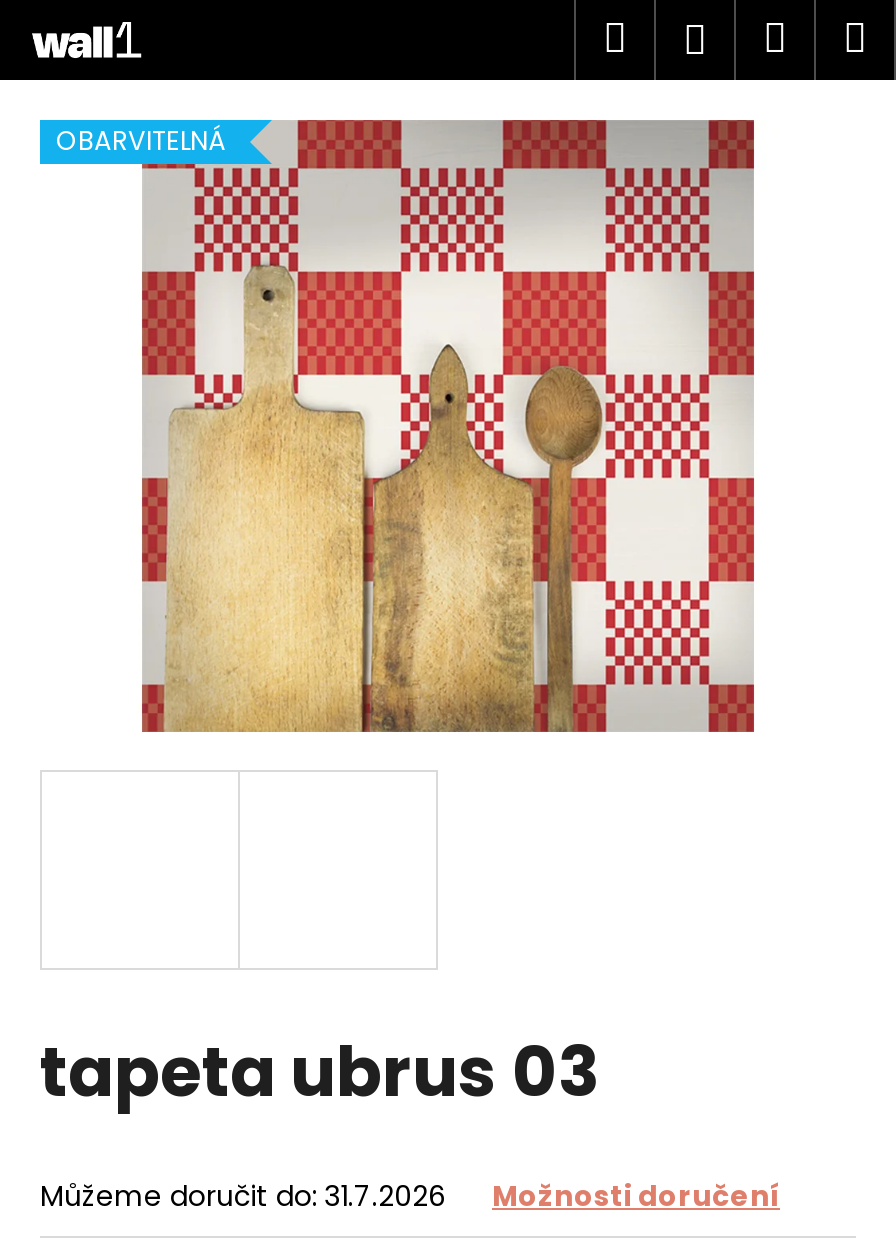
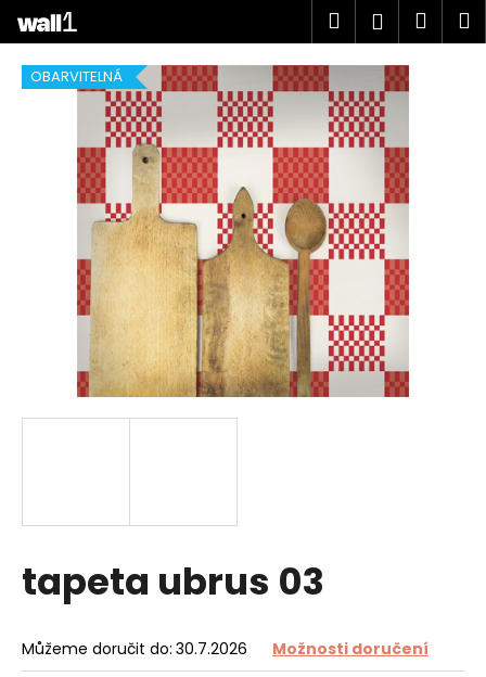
[40,1175,446,1215] Můžeme doručit do: 31.7.2026 -> [22,637,247,659] Můžeme doručit do: 30.7.2026

